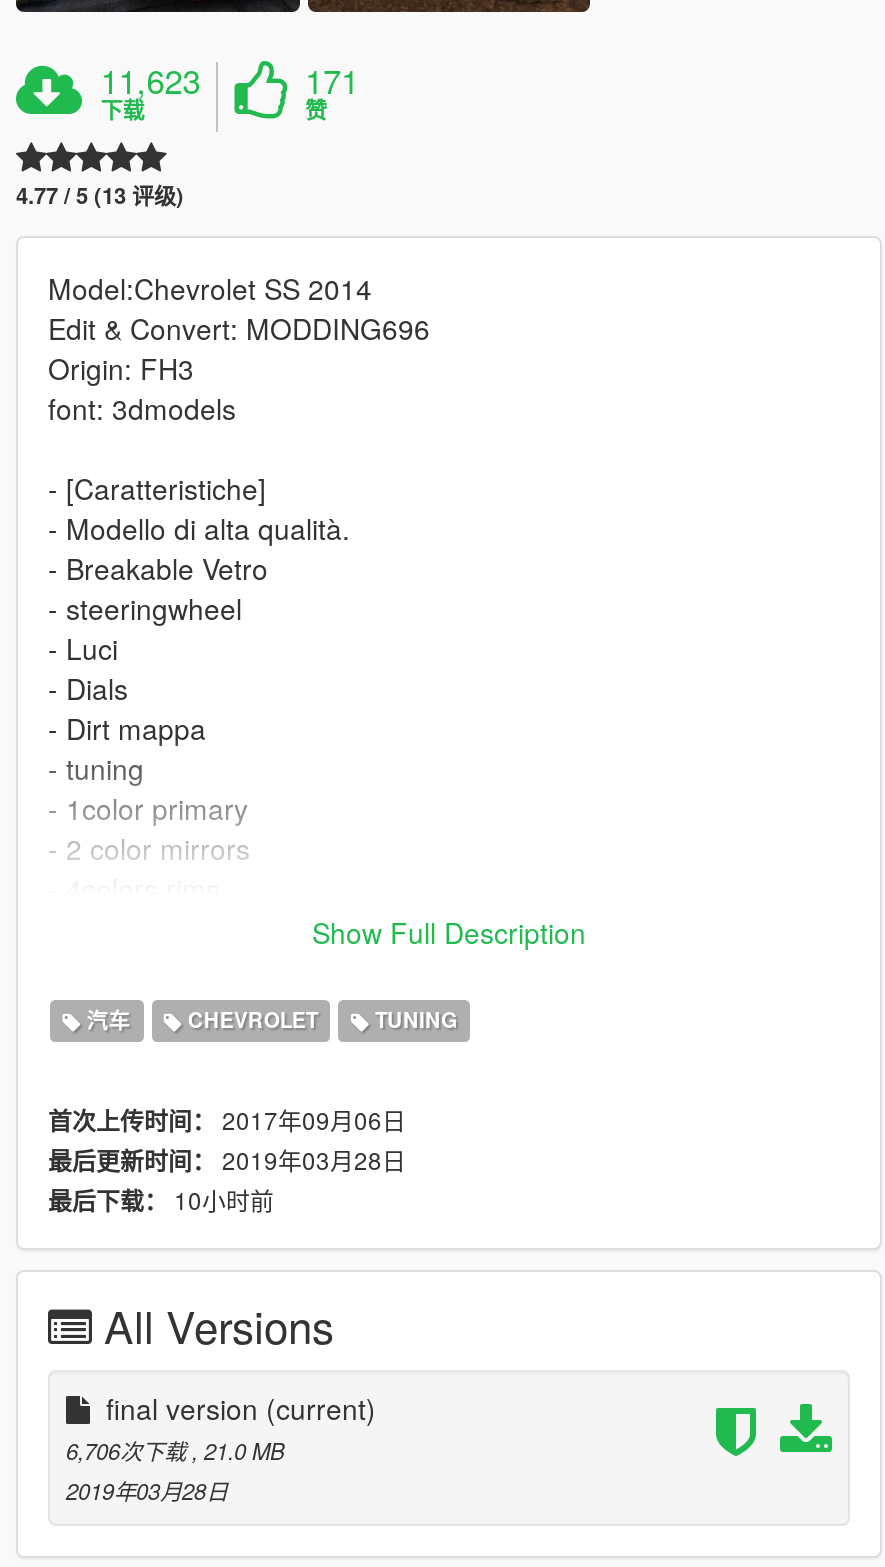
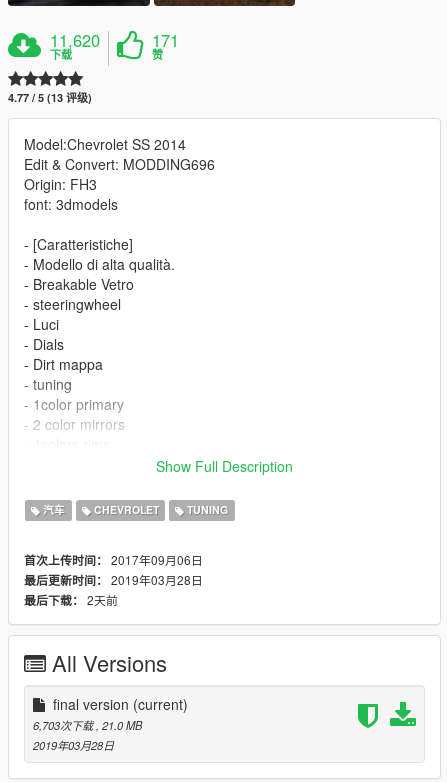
[100,55,200,103] 11,623 -> [50,27,100,51] 11,620
[48,1181,274,1217] 最后下载：10小时前 -> [24,590,118,608] 最后下载：2天前
[66,1433,284,1465] 6,706次下载, 21.0 MB -> [33,716,142,732] 6,703次下载, 21.0 MB

